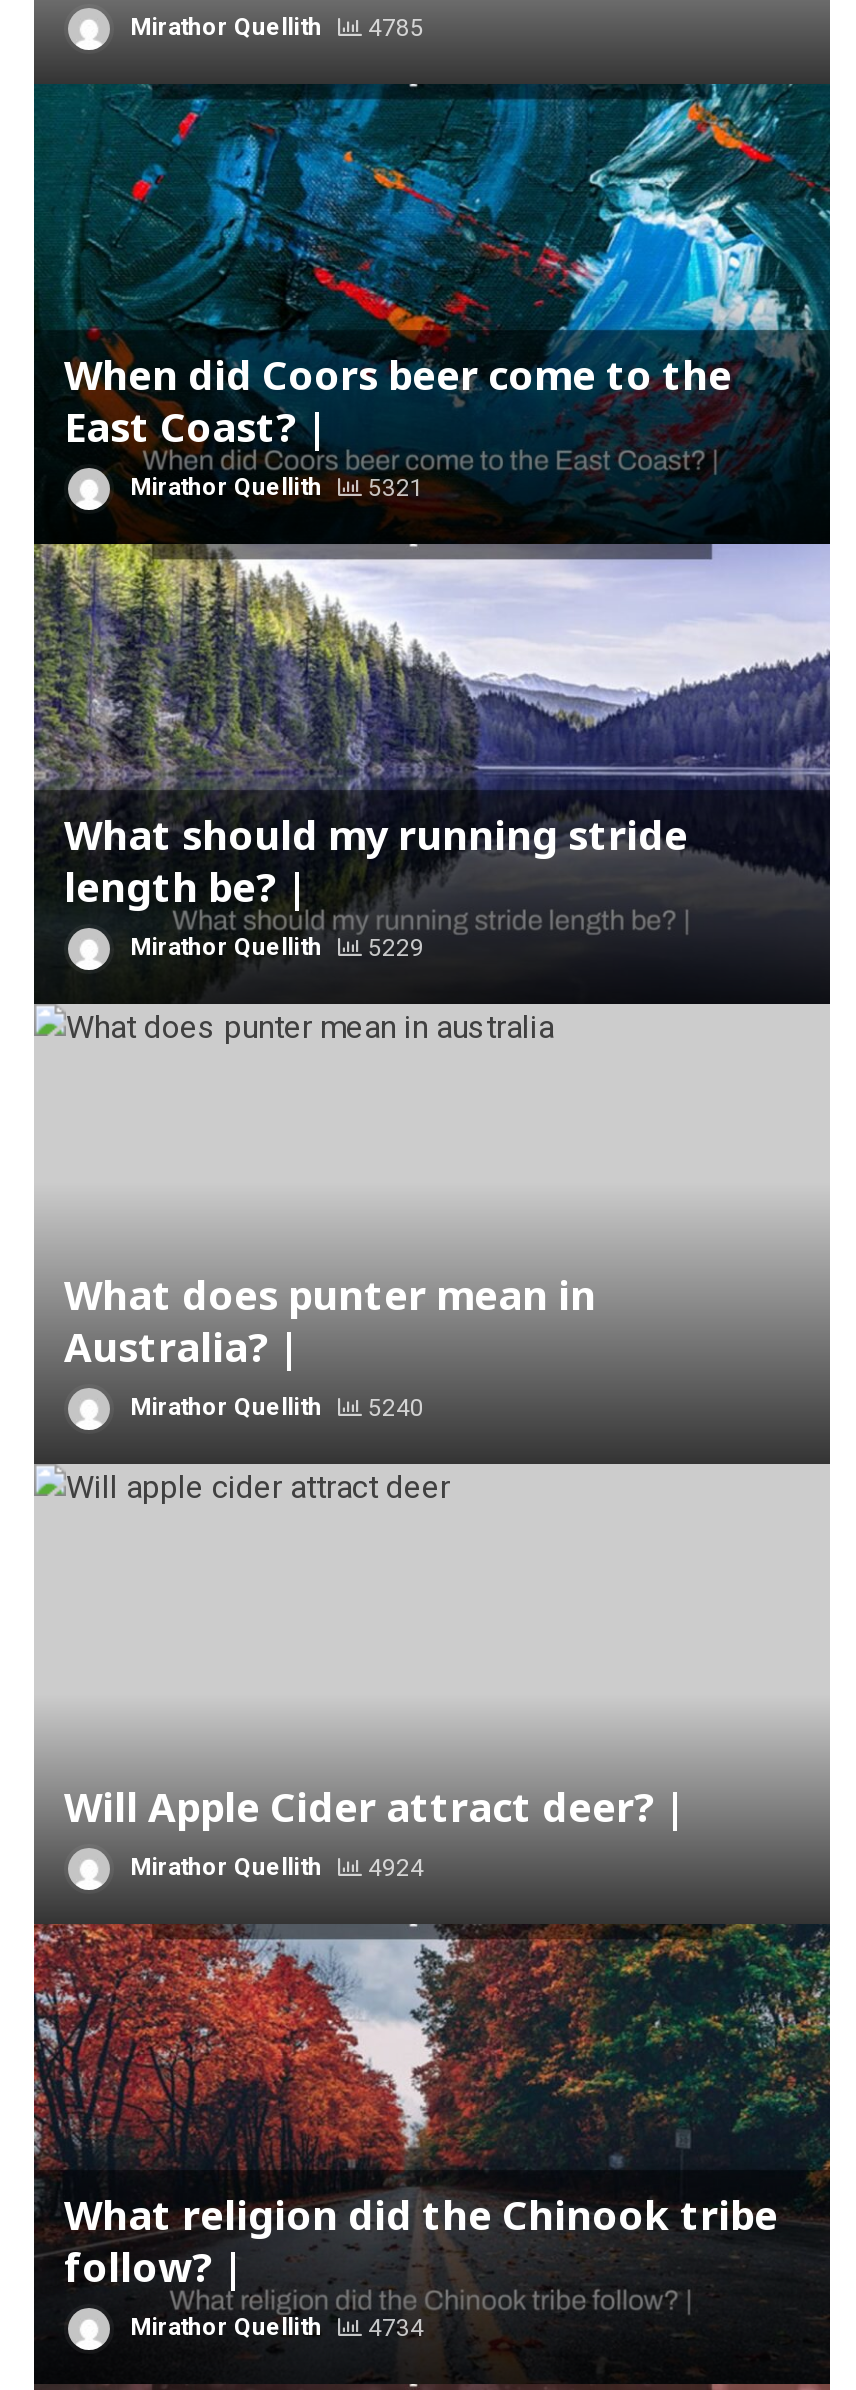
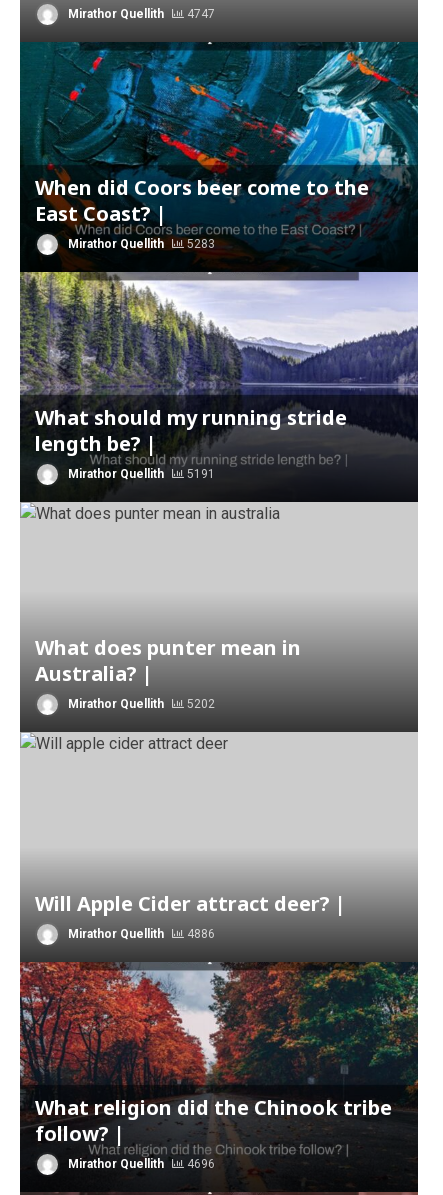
[124,13,424,41] Mirathor Quellith 4785 -> [65,7,215,21] Mirathor Quellith 4747
[124,473,424,501] Mirathor Quellith 5321 -> [65,237,215,251] Mirathor Quellith 5283
[124,933,424,961] Mirathor Quellith 5229 -> [65,467,215,481] Mirathor Quellith 5191
[124,1393,424,1421] Mirathor Quellith 5240 -> [65,697,215,711] Mirathor Quellith 5202
[124,1853,424,1881] Mirathor Quellith 4924 -> [65,927,215,941] Mirathor Quellith 4886
[124,2313,424,2341] Mirathor Quellith 4734 -> [65,1157,215,1171] Mirathor Quellith 4696

